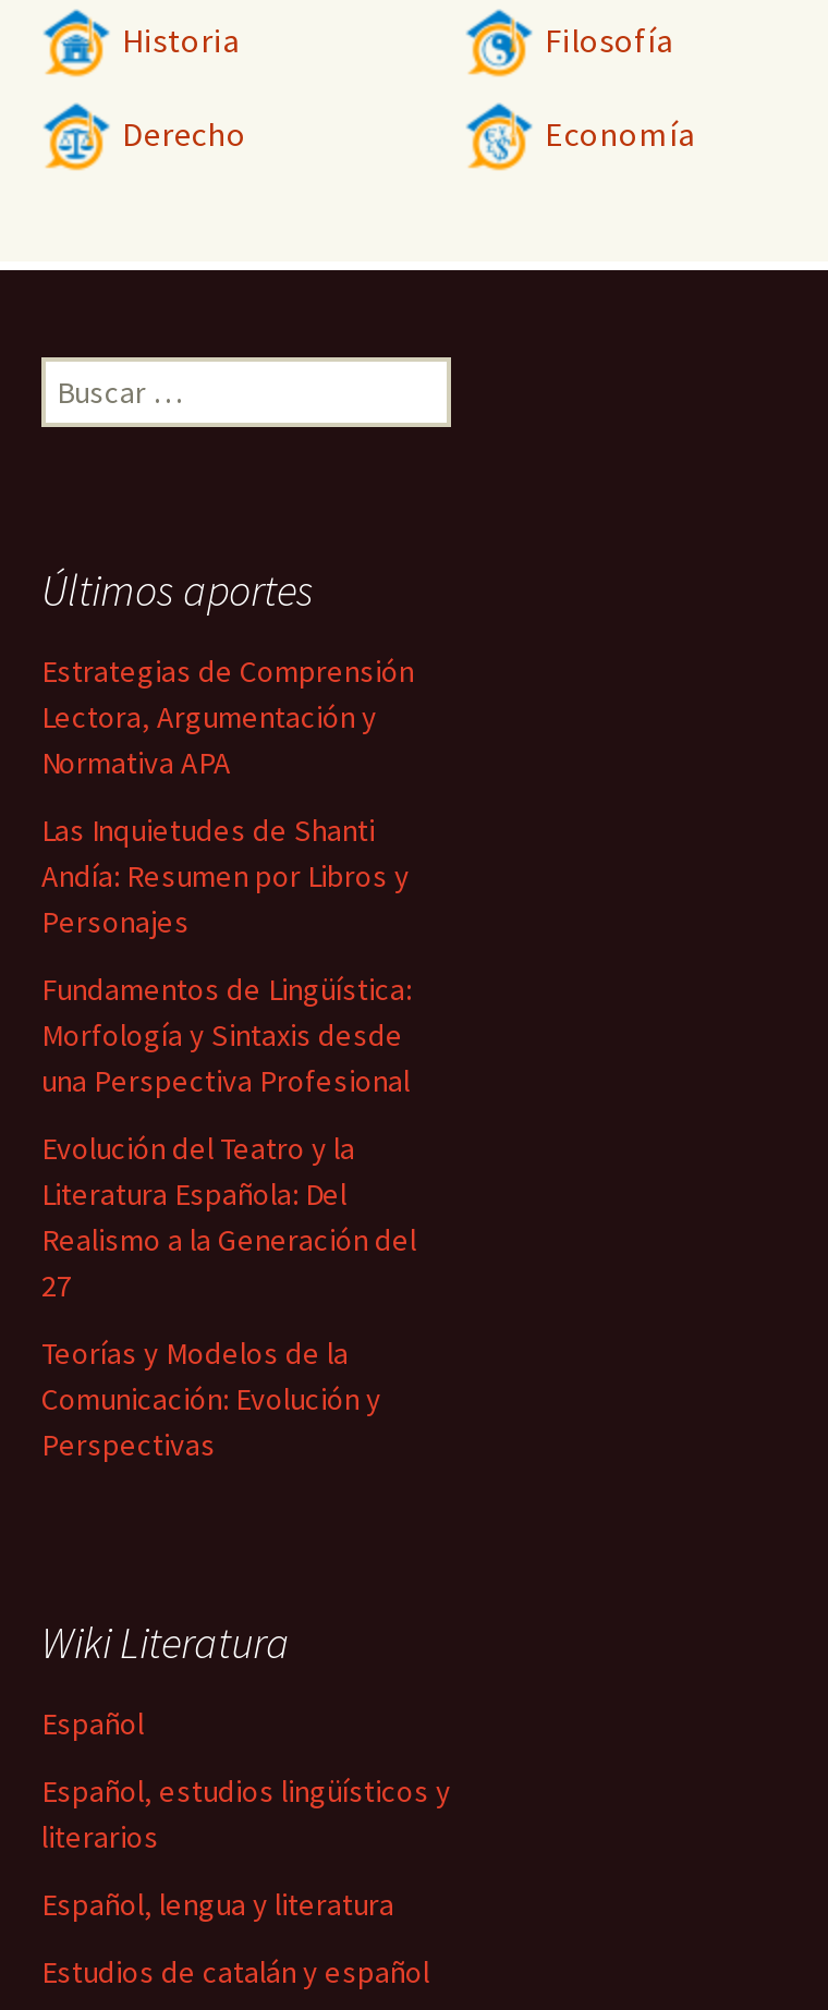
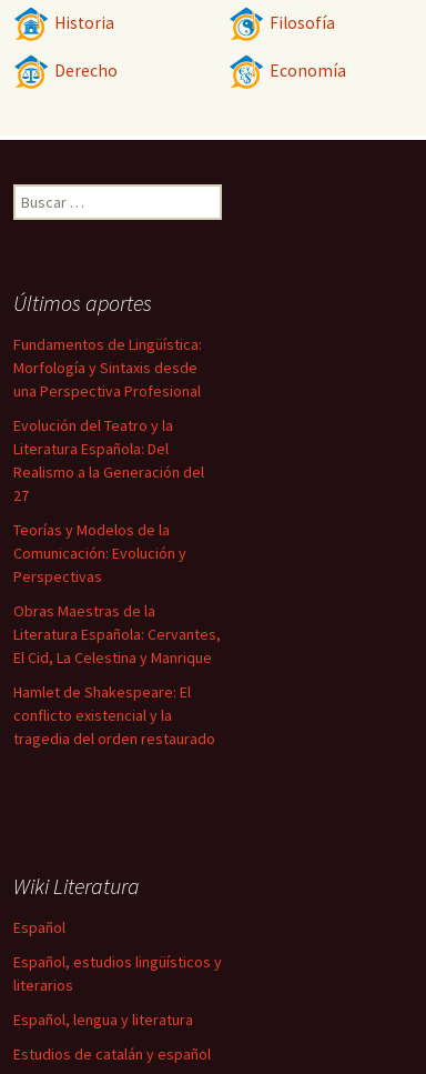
[41,651,414,941] Estrategias de Comprensión | Lectora, Argumentación y | Normativa APA | Las Inquietudes de Shanti | Andía: Resumen por Libros y | Personajes -> none
moved [41,970,416,1464] -> [13,334,204,586]: Fundamentos de Lingüística: | Morfología y Sintaxis desde | una Perspectiva Profesional | ... | Comunicación: Evolución y | Perspectivas
none -> [13,601,221,749] Obras Maestras de la | Literatura Española: Cervantes, | El Cid, La Celestina y Manrique | Hamlet de Shakespeare: El | conflicto existencial y la | tragedia del orden restaurado

